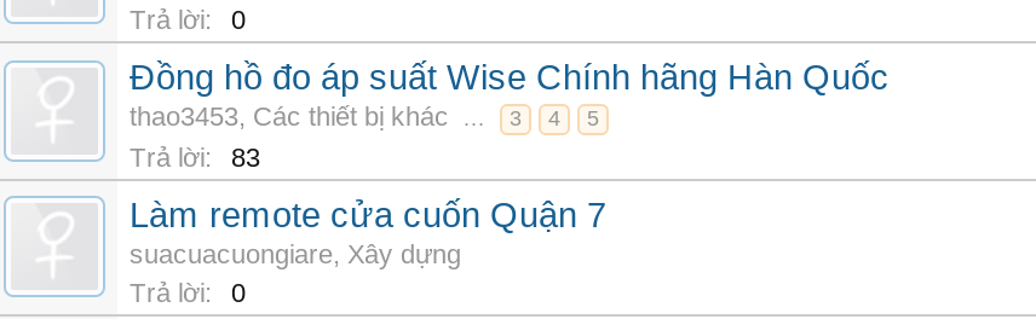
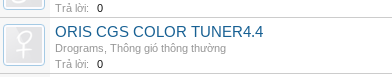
[129,58,890,268] Đồng hồ đo áp suất Wise Chính hãng Hàn Quốc | thao3453, Các thiết bị khác ... | 3 | 4 | 5 | Trả lời: | 83 | Làm remote cửa cuốn Quận 7 | suacuacuongiare, Xây dựng -> [55,24,263,54] ORIS CGS COLOR TUNER4.4 | Drograms, Thông gió thông thường

